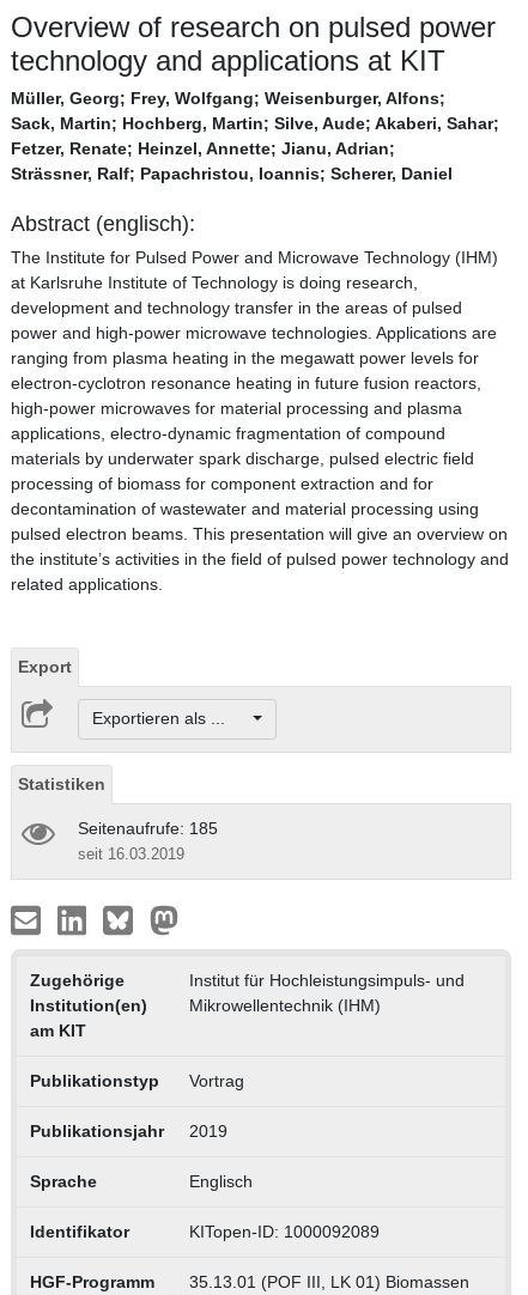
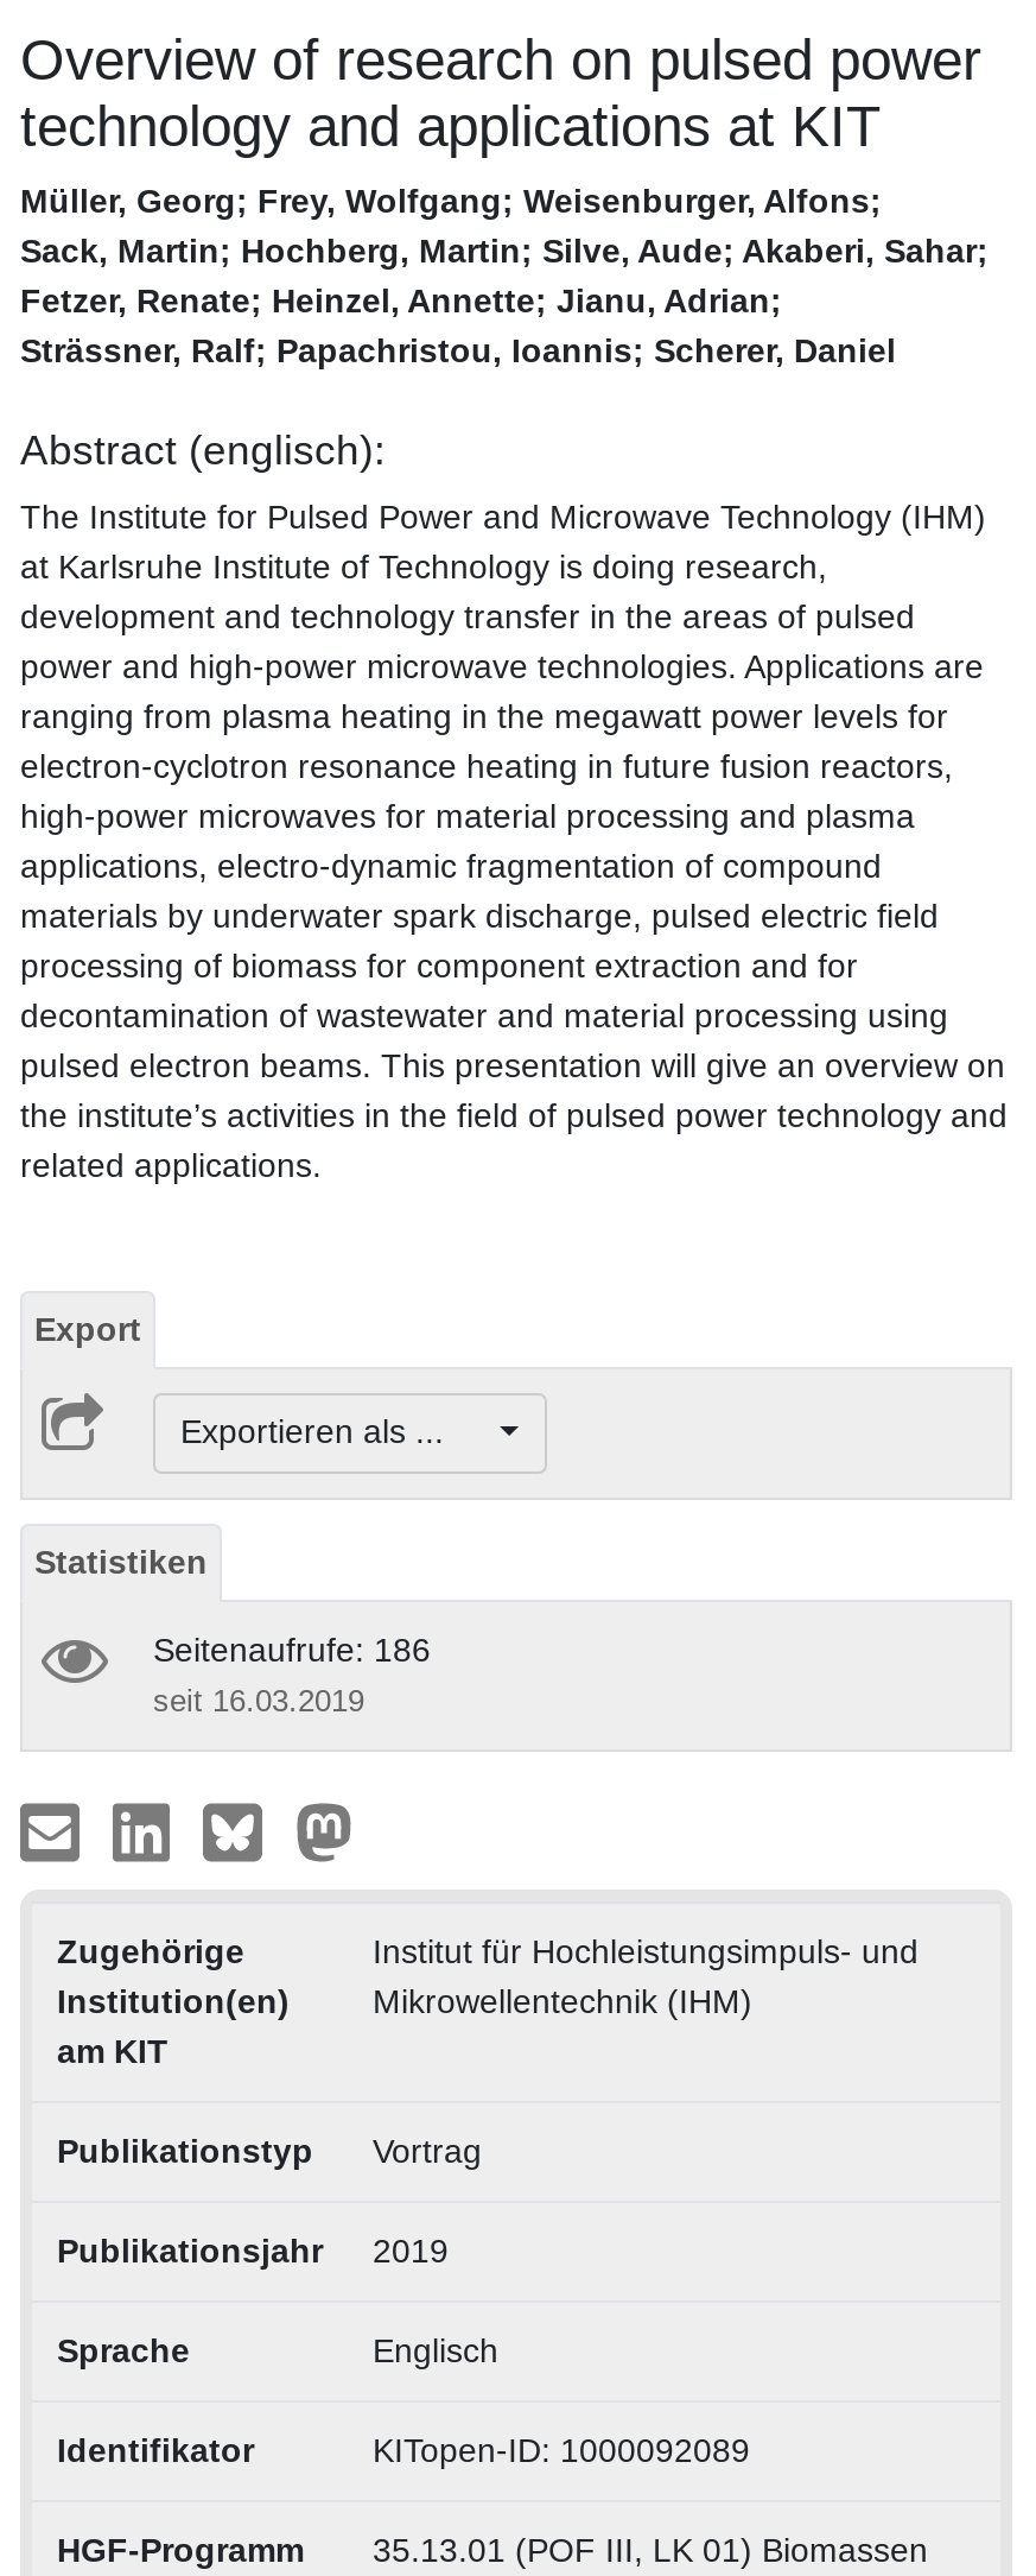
[78,818,218,837] Seitenaufrufe: 185 -> [153,1629,431,1667] Seitenaufrufe: 186

